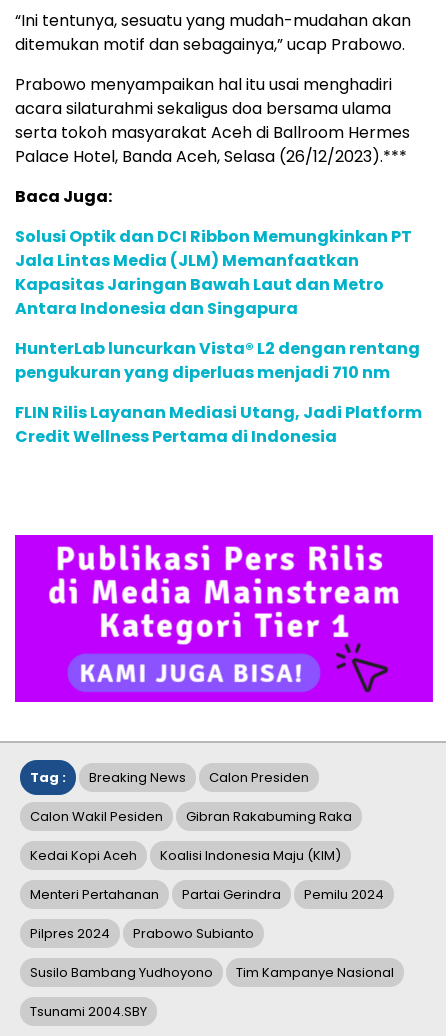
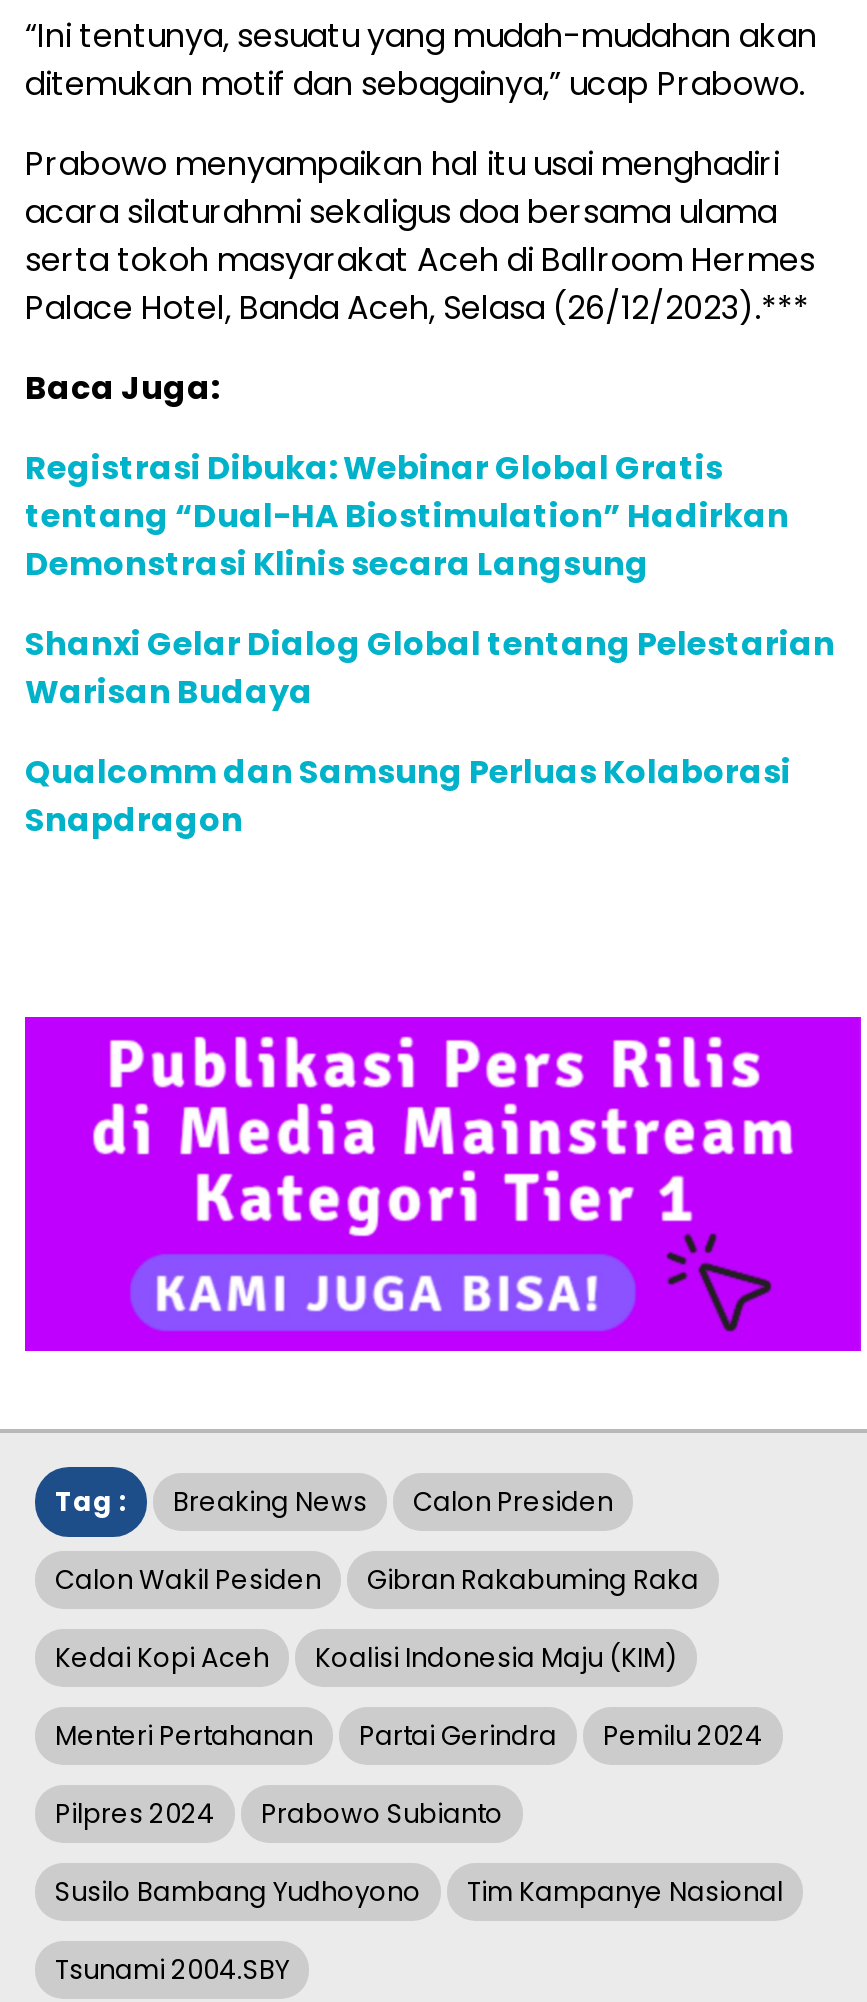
[15,225,412,320] Solusi Optik dan DCI Ribbon Memungkinkan PT | Jala Lintas Media (JLM) Memanfaatkan | Kapasitas Jaringan Bawah Laut dan Metro | Antara Indonesia dan Singapura -> [25,444,789,586] Registrasi Dibuka: Webinar Global Gratis | tentang “Dual-HA Biostimulation” Hadirkan | Demonstrasi Klinis secara Langsung
[15,337,420,384] HunterLab luncurkan Vista® L2 dengan rentang | pengukuran yang diperluas menjadi 710 nm -> [25,620,835,714] Shanxi Gelar Dialog Global tentang Pelestarian | Warisan Budaya
[15,401,422,448] FLIN Rilis Layanan Mediasi Utang, Jadi Platform | Credit Wellness Pertama di Indonesia -> [25,748,791,842] Qualcomm dan Samsung Perluas Kolaborasi | Snapdragon

